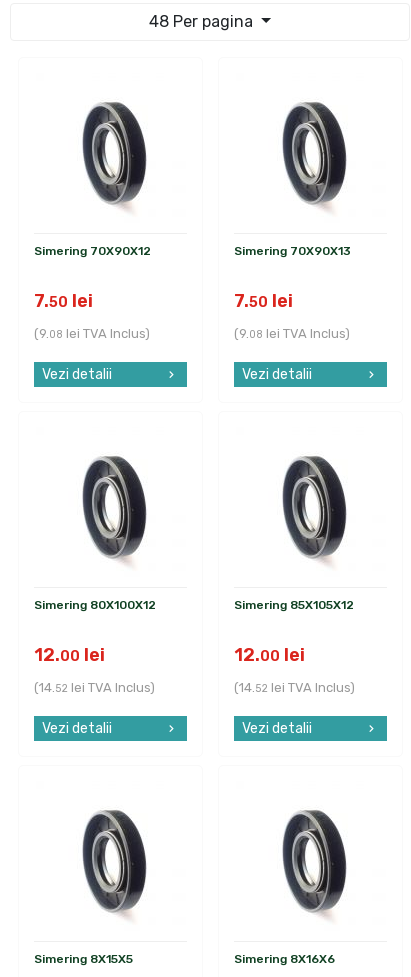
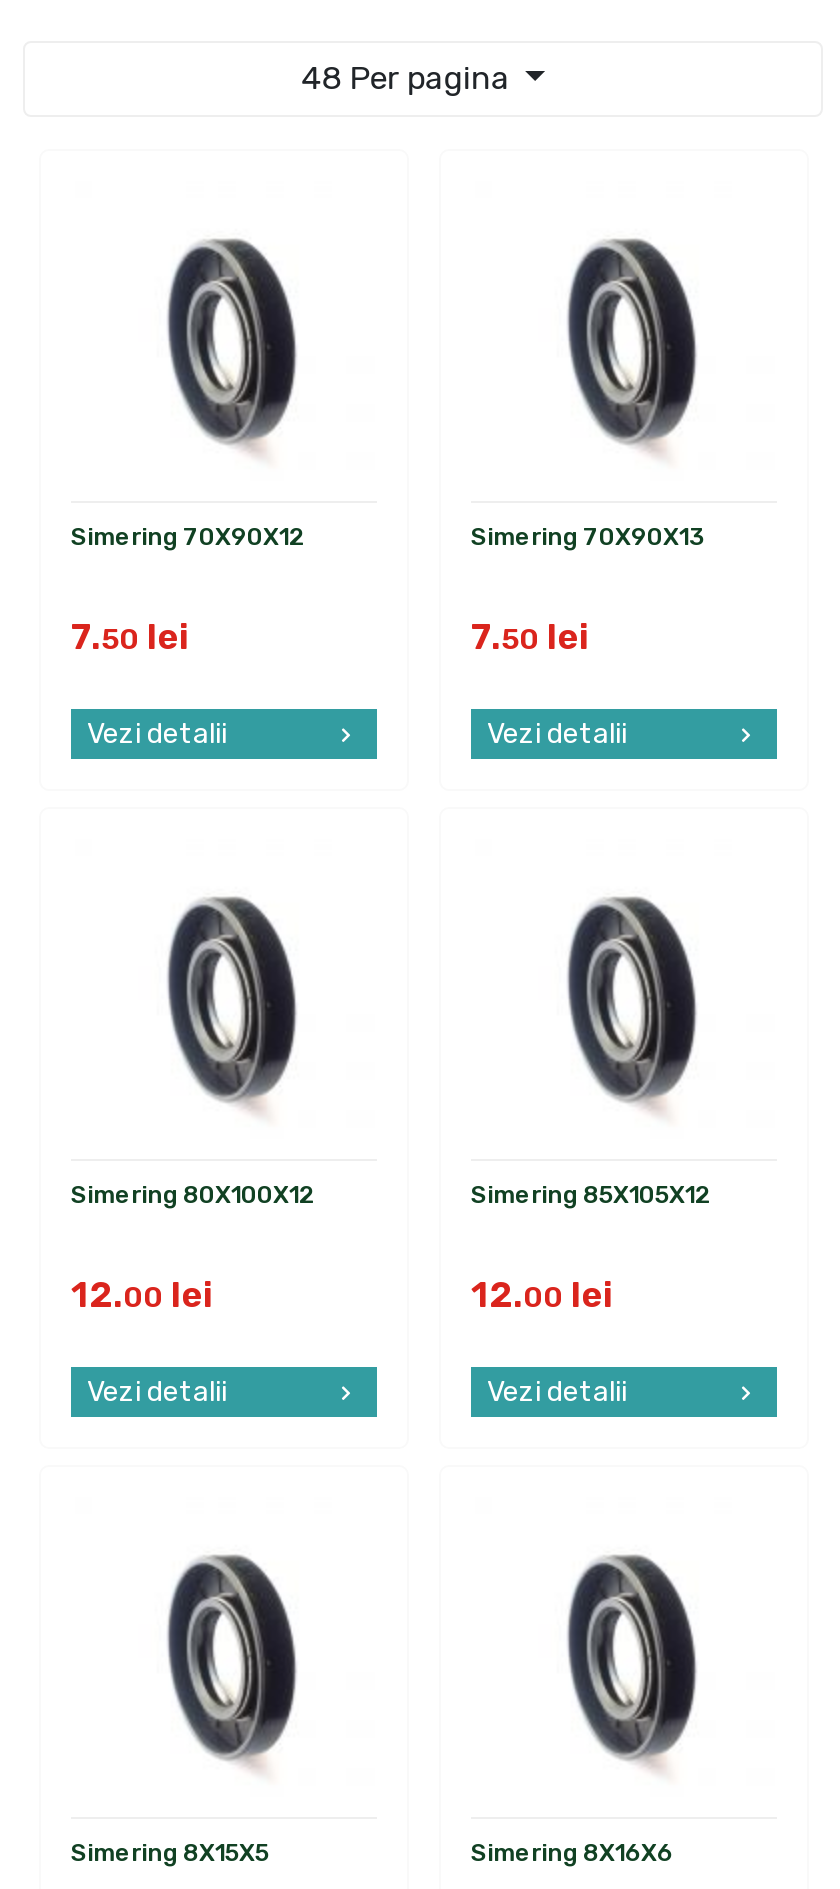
[34,326,150,341] (9.08 lei TVA Inclus) -> none
[234,326,350,341] (9.08 lei TVA Inclus) -> none
[34,680,155,695] (14.52 lei TVA Inclus) -> none
[234,680,355,695] (14.52 lei TVA Inclus) -> none

